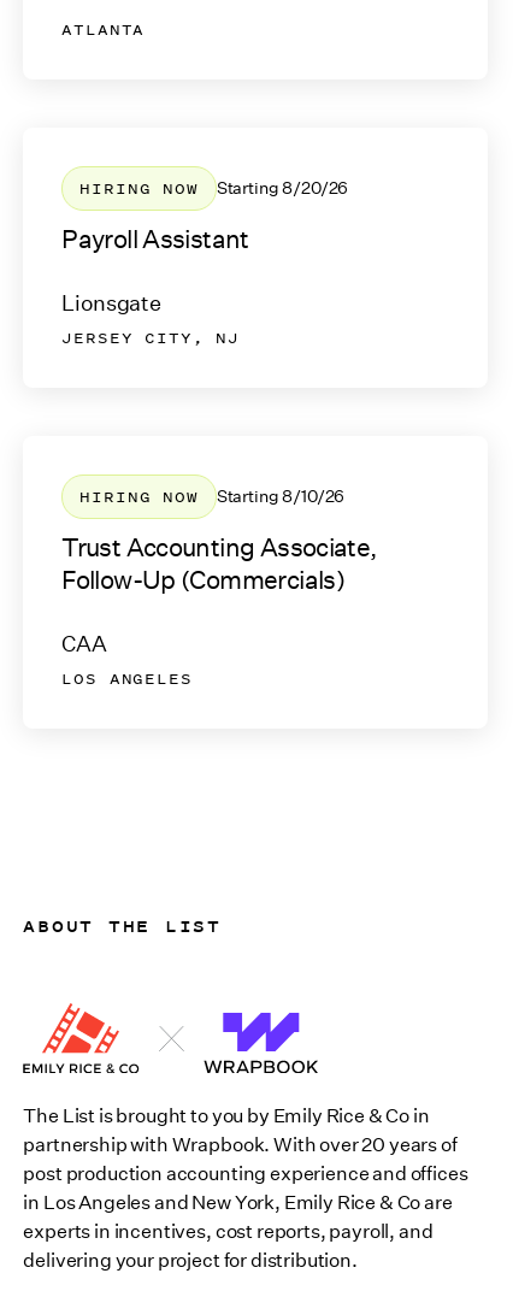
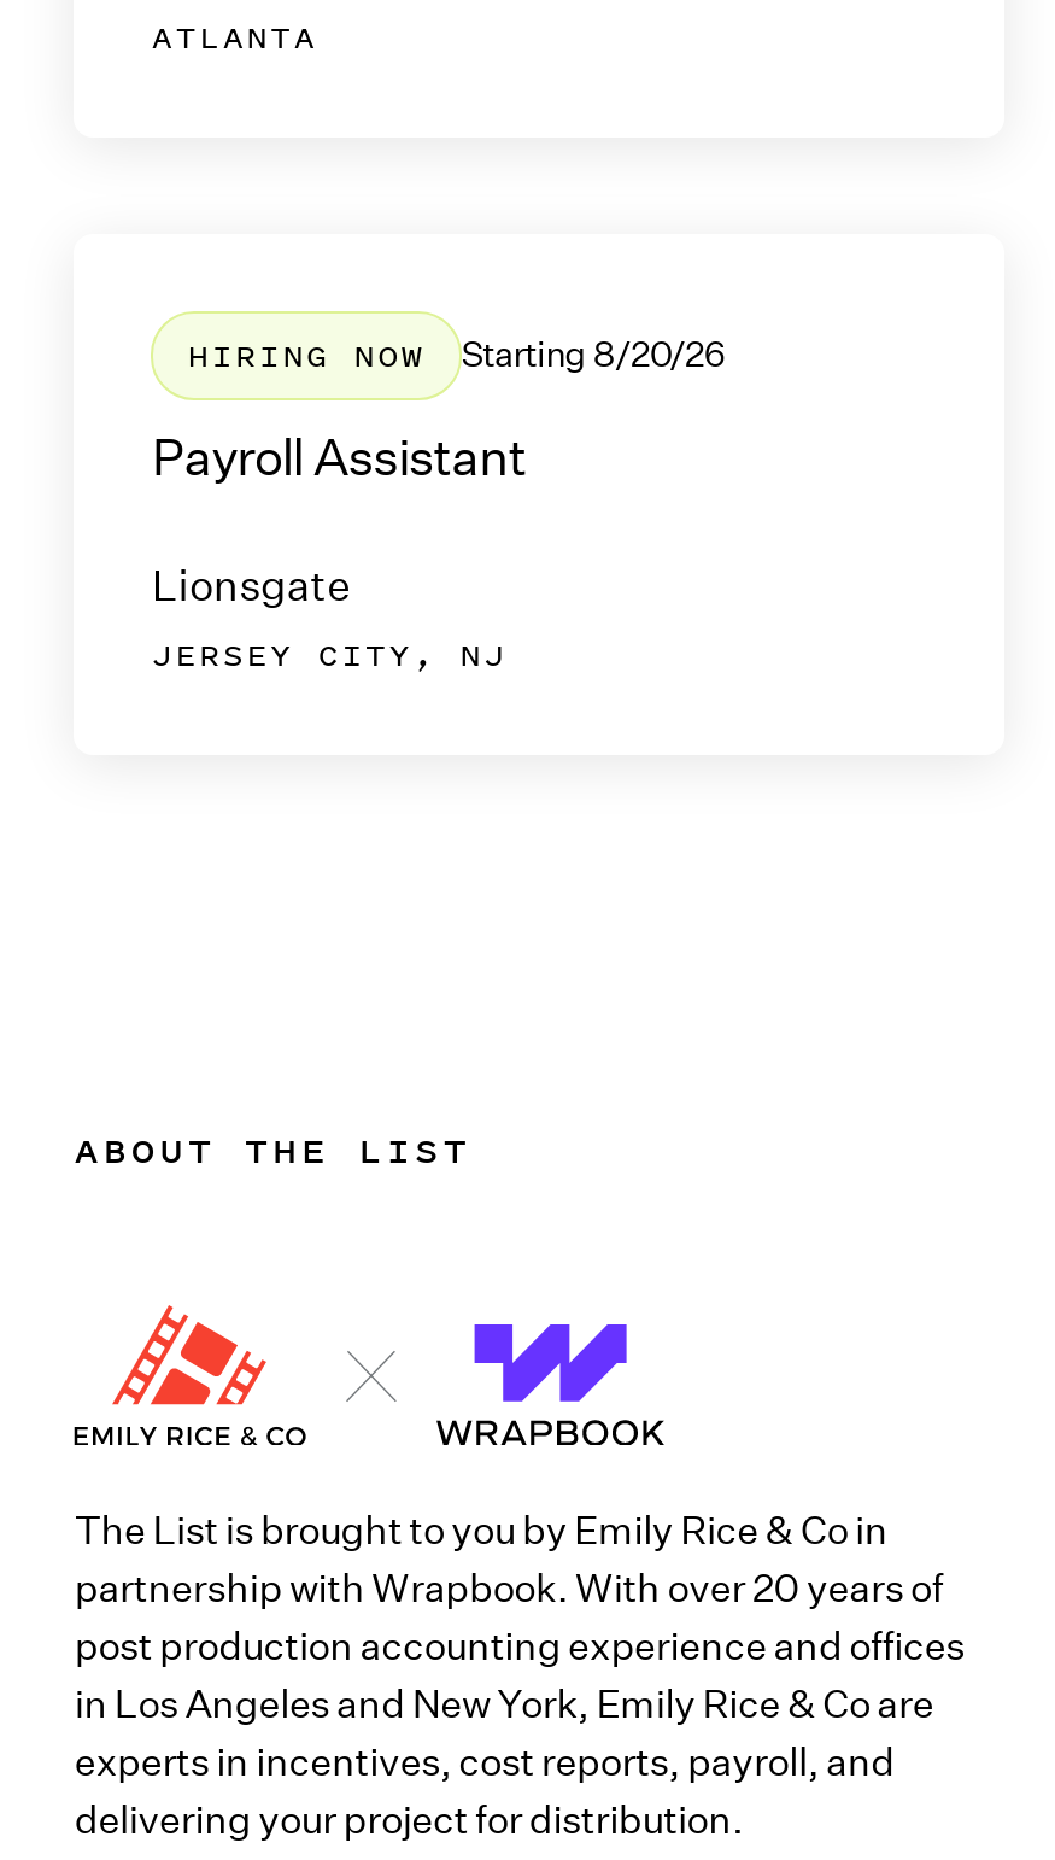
[62,485,376,690] HIRING NOW | Starting 8/10/26 | Trust Accounting Associate, | Follow-Up (Commercials) | CAA | LOS ANGELES -> none

